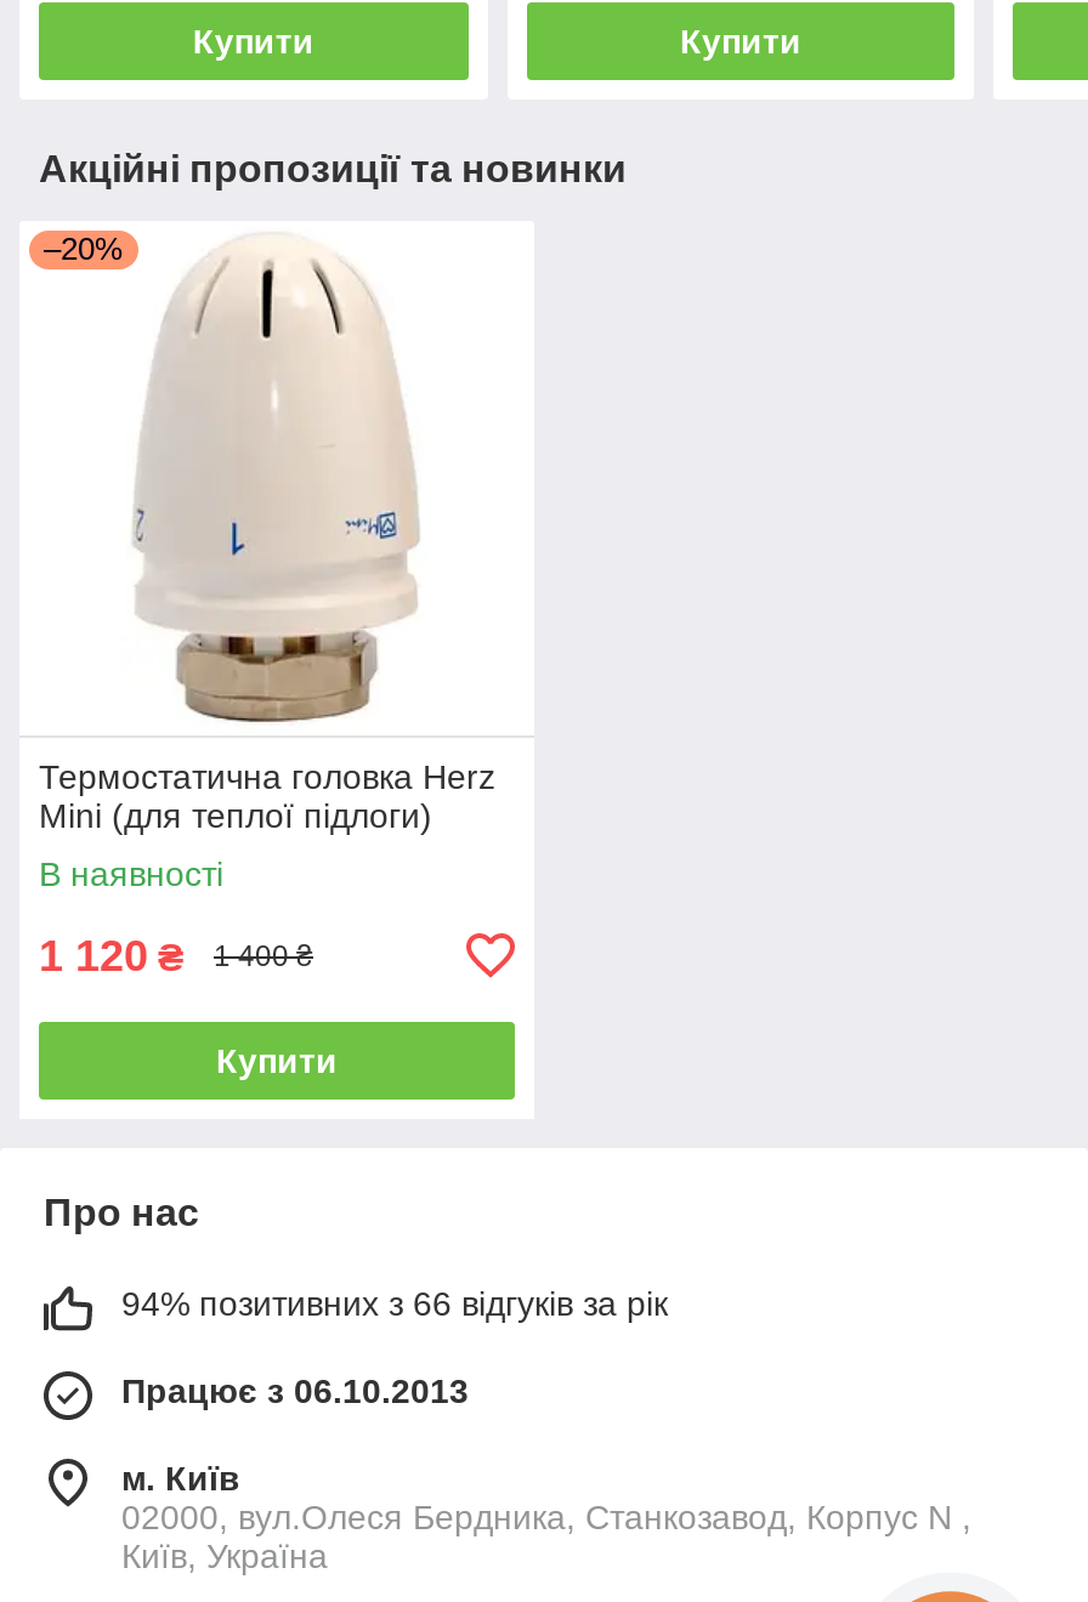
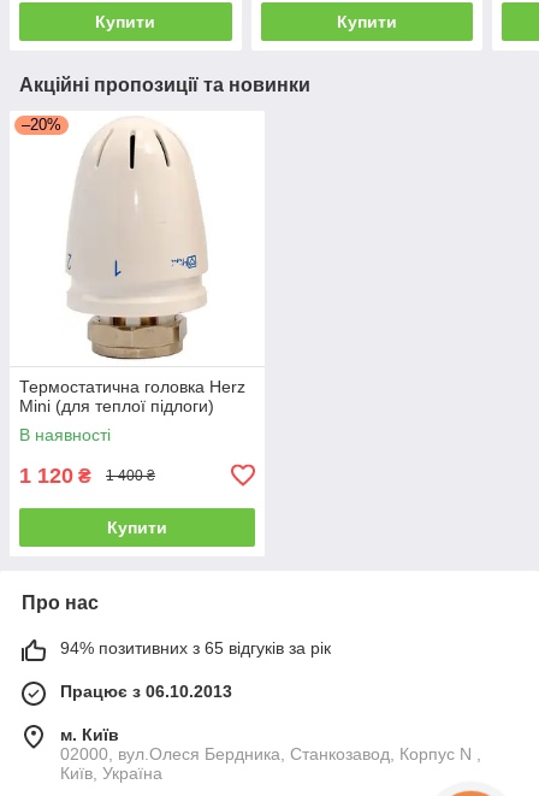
[121,1283,668,1322] 94% позитивних з 66 відгуків за рік -> [60,638,331,657] 94% позитивних з 65 відгуків за рік

